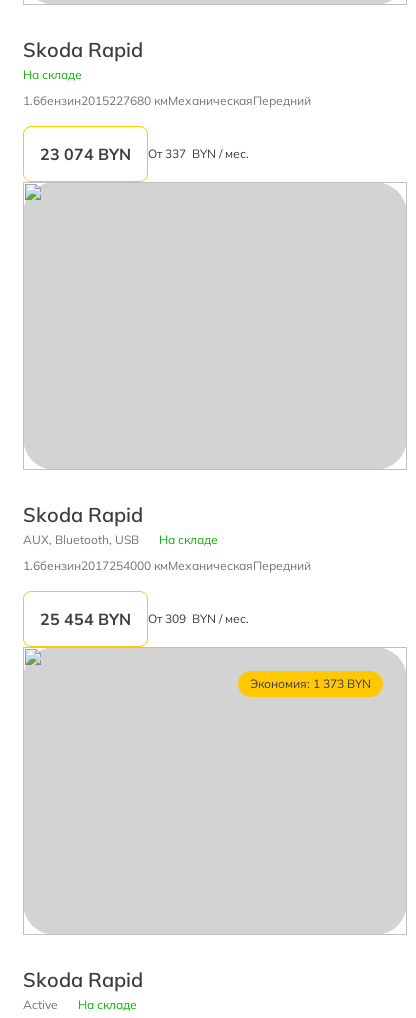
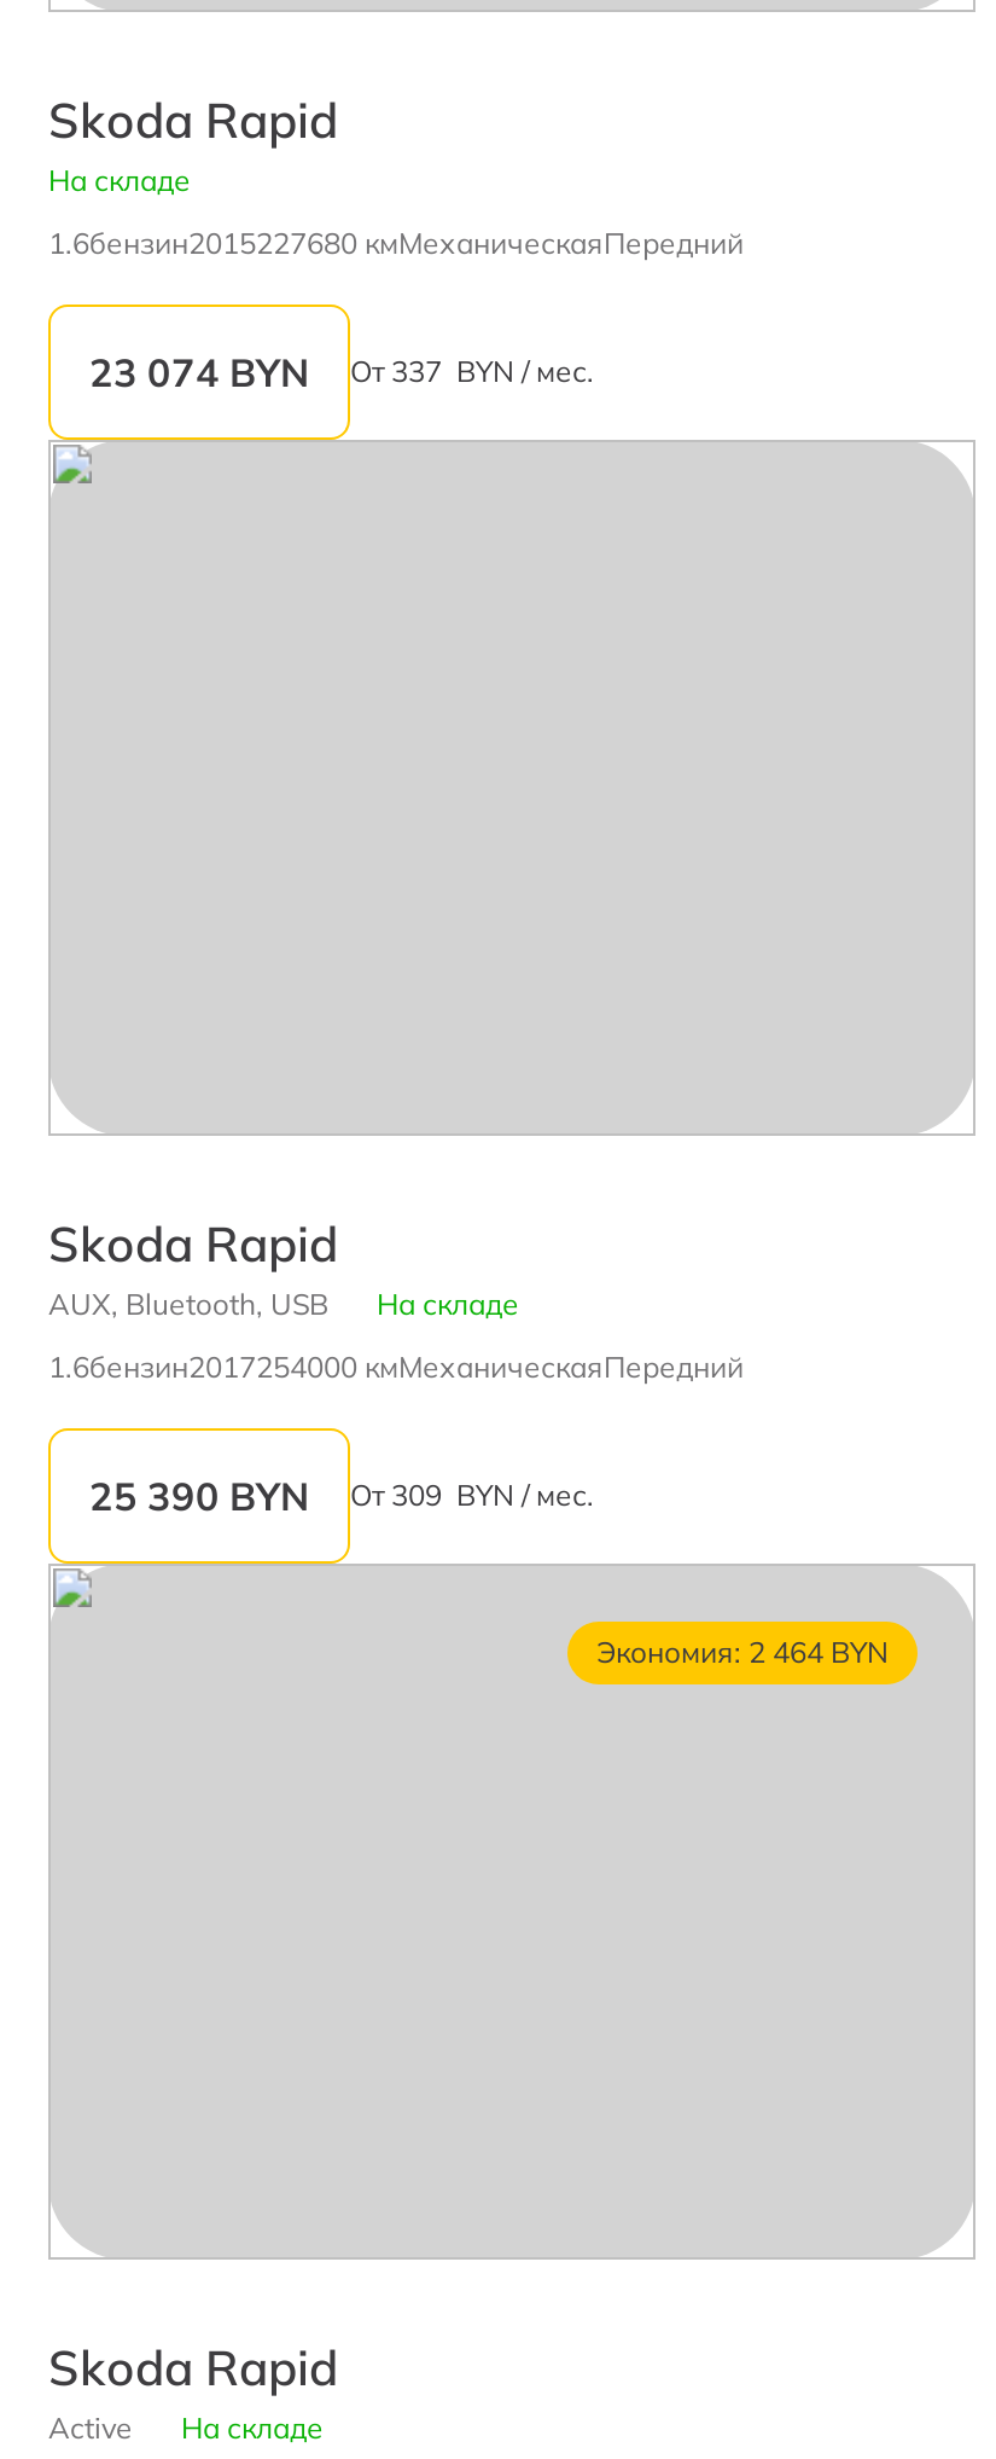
[40,609,131,629] 25 454 BYN -> [89,1472,309,1520] 25 390 BYN
[250,676,371,691] Экономия: 1 373 BYN -> [596,1634,889,1670] Экономия: 2 464 BYN

